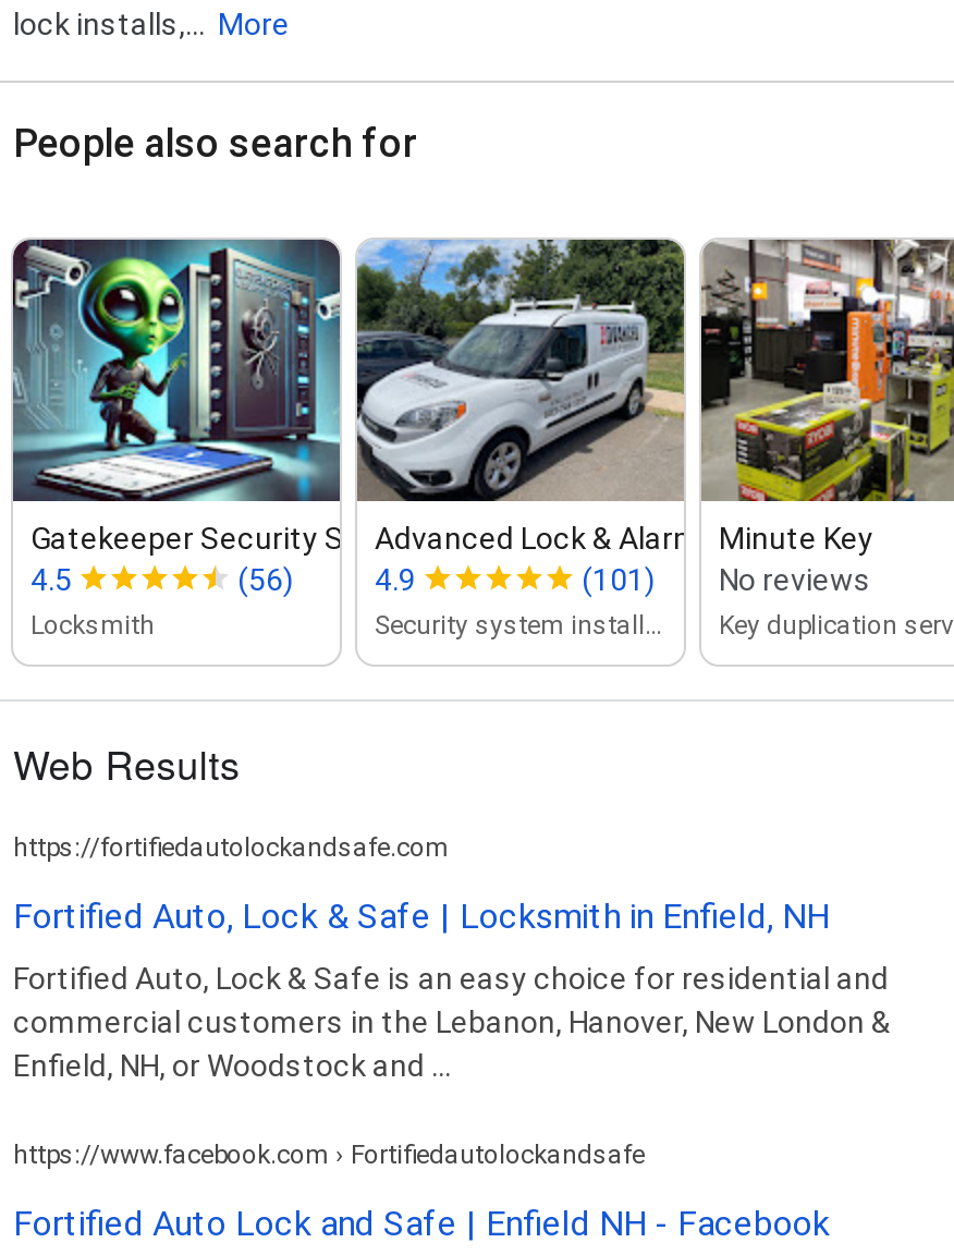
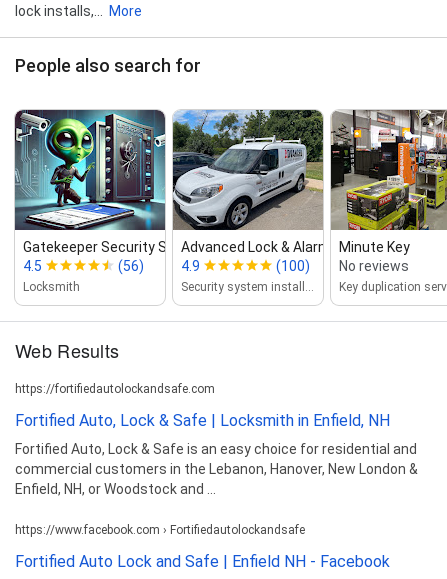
[582,561,871,596] (101) No reviews -> [276,258,409,274] (100) No reviews

